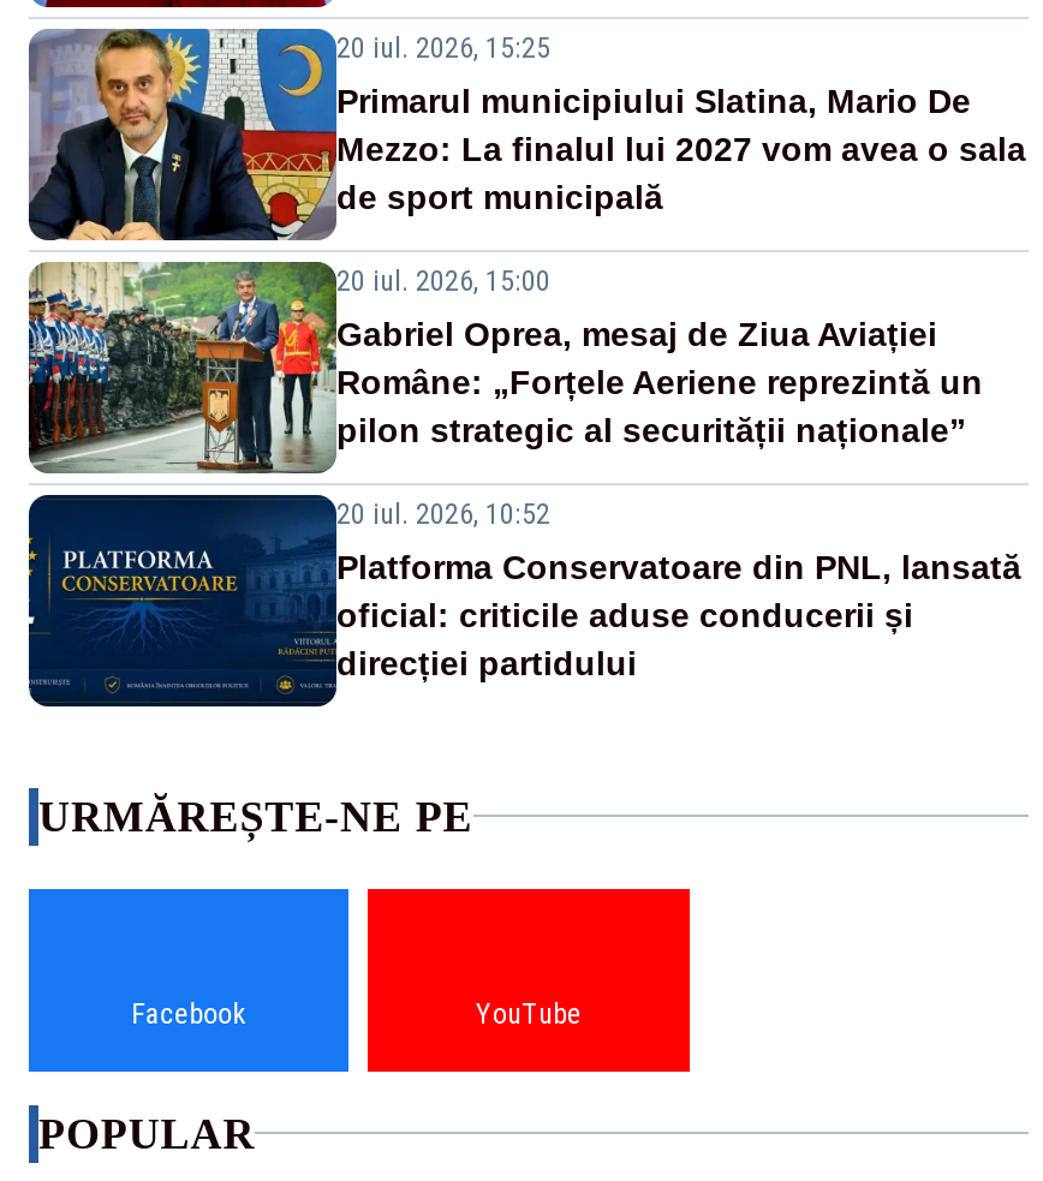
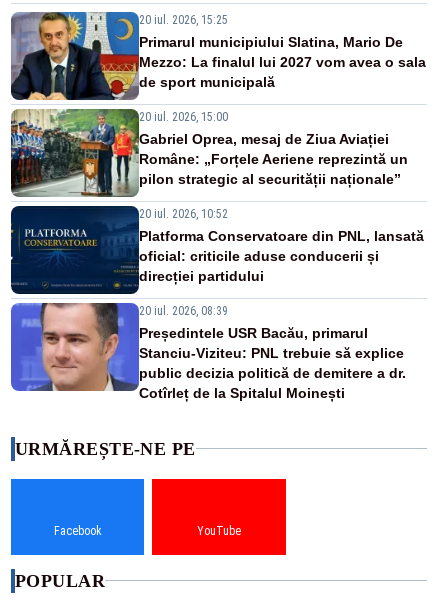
none -> [10,302,406,403] [image] | 20 iul. 2026, 08:39 | Președintele USR Bacău, primarul | Stanciu-Viziteu: PNL trebuie să explice | public decizia politică de demitere a dr. | Cotîrleț de la Spitalul Moinești

